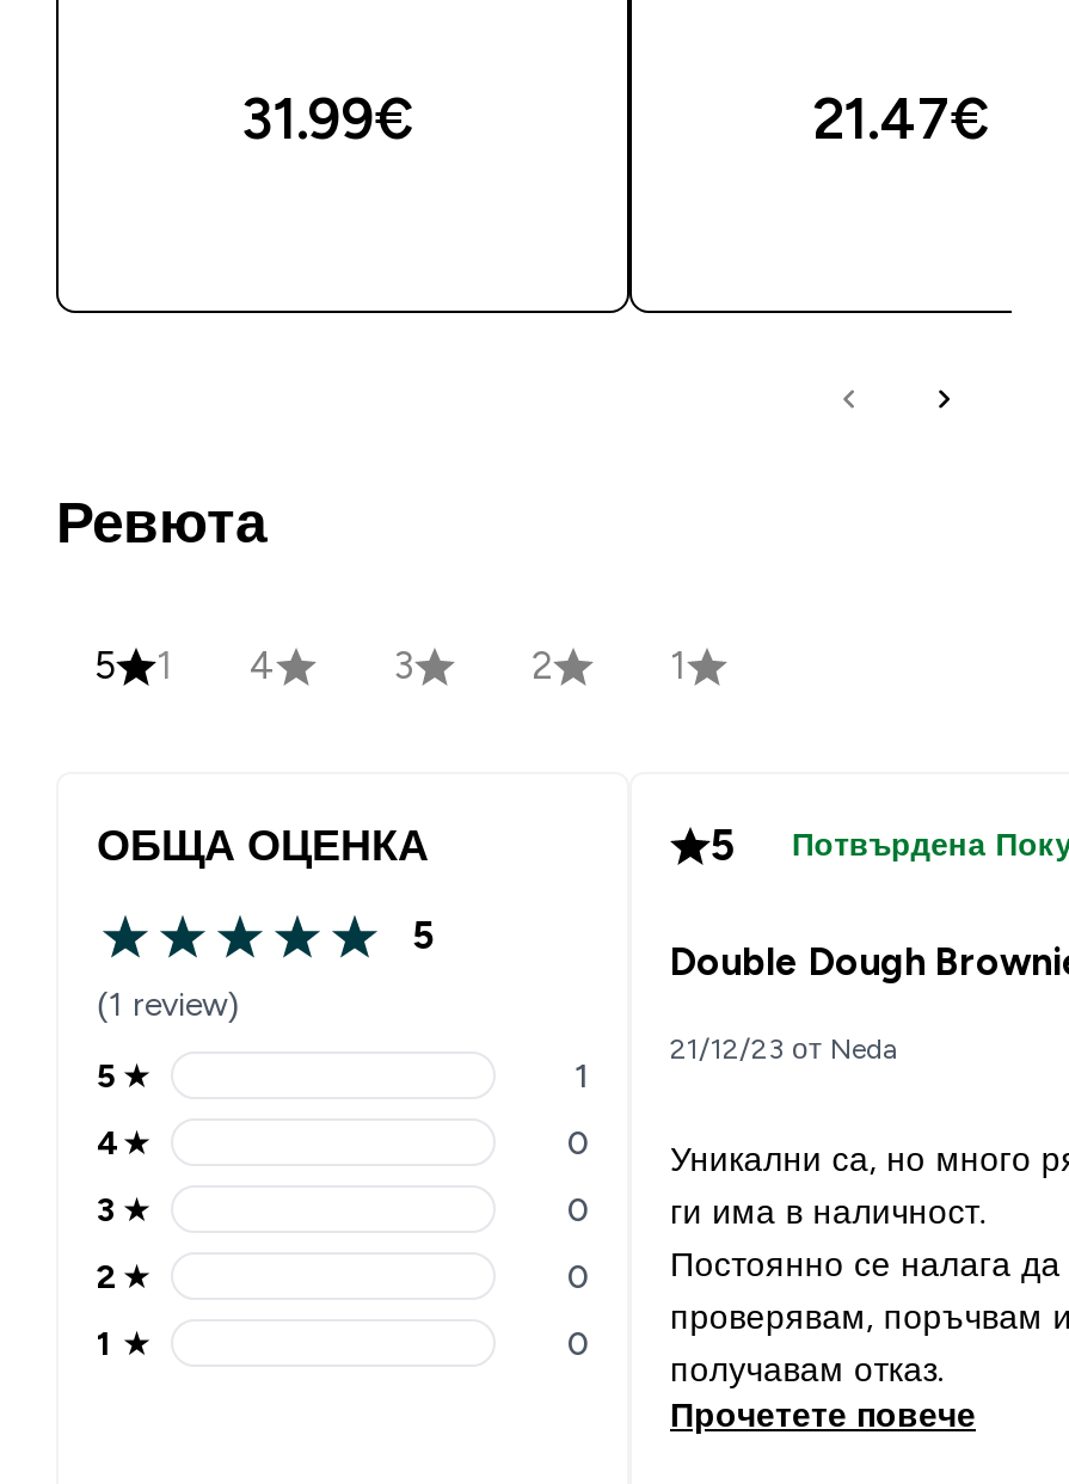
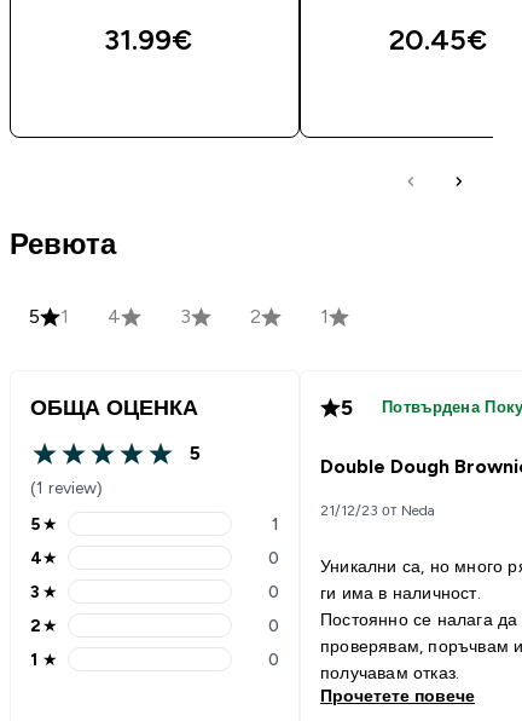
[812,85,991,150] 21.47€ -> [388,23,486,55] 20.45€

